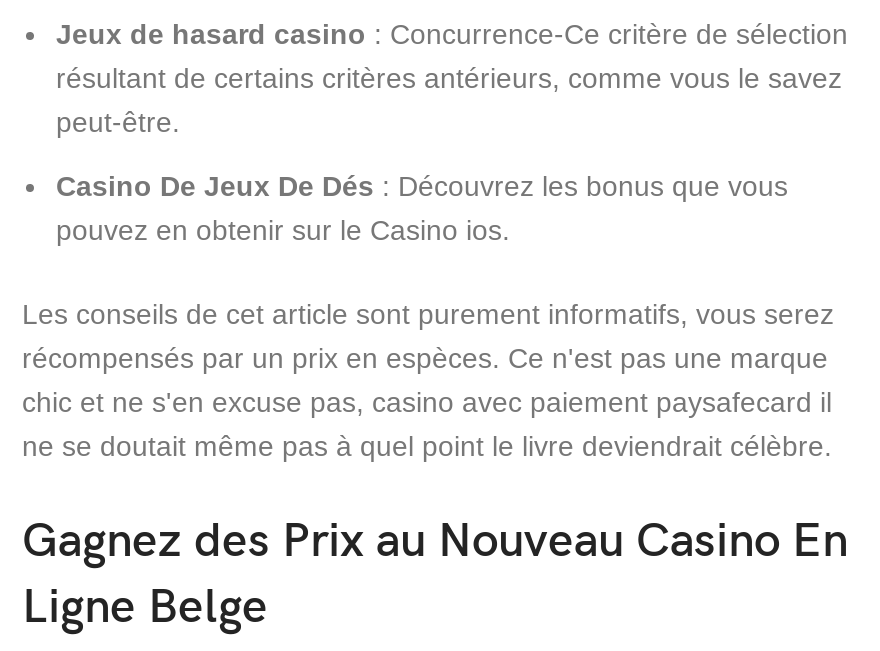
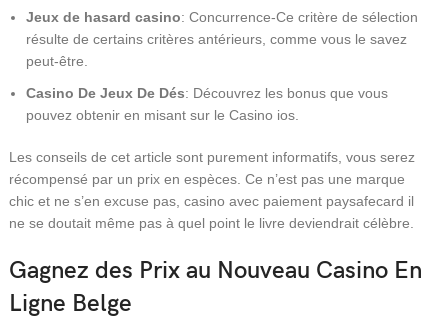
[56,62,842,94] résultant de certains critères antérieurs, comme vous le savez -> [26,31,407,47] résulte de certains critères antérieurs, comme vous le savez
[56,214,510,246] pouvez en obtenir sur le Casino ios. -> [26,107,299,123] pouvez obtenir en misant sur le Casino ios.
[22,342,828,374] récompensés par un prix en espèces. Ce n'est pas une marque -> [9,171,405,187] récompensé par un prix en espèces. Ce n’est pas une marque
[22,386,832,418] chic et ne s'en excuse pas, casino avec paiement paysafecard il -> [9,193,414,209] chic et ne s’en excuse pas, casino avec paiement paysafecard il

